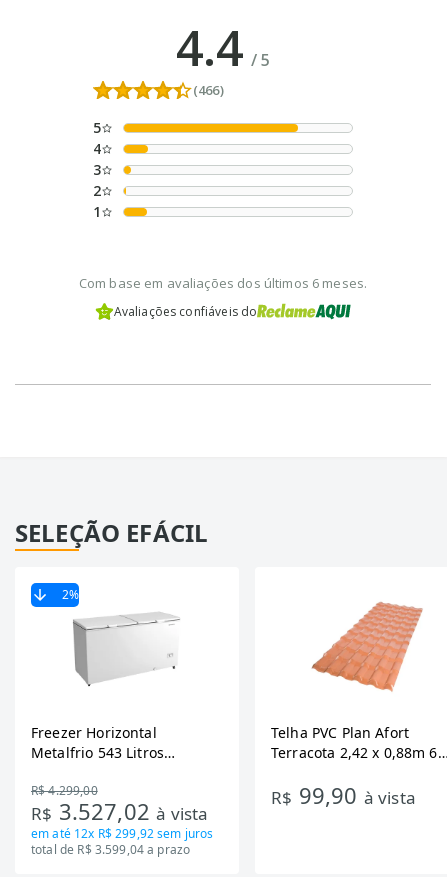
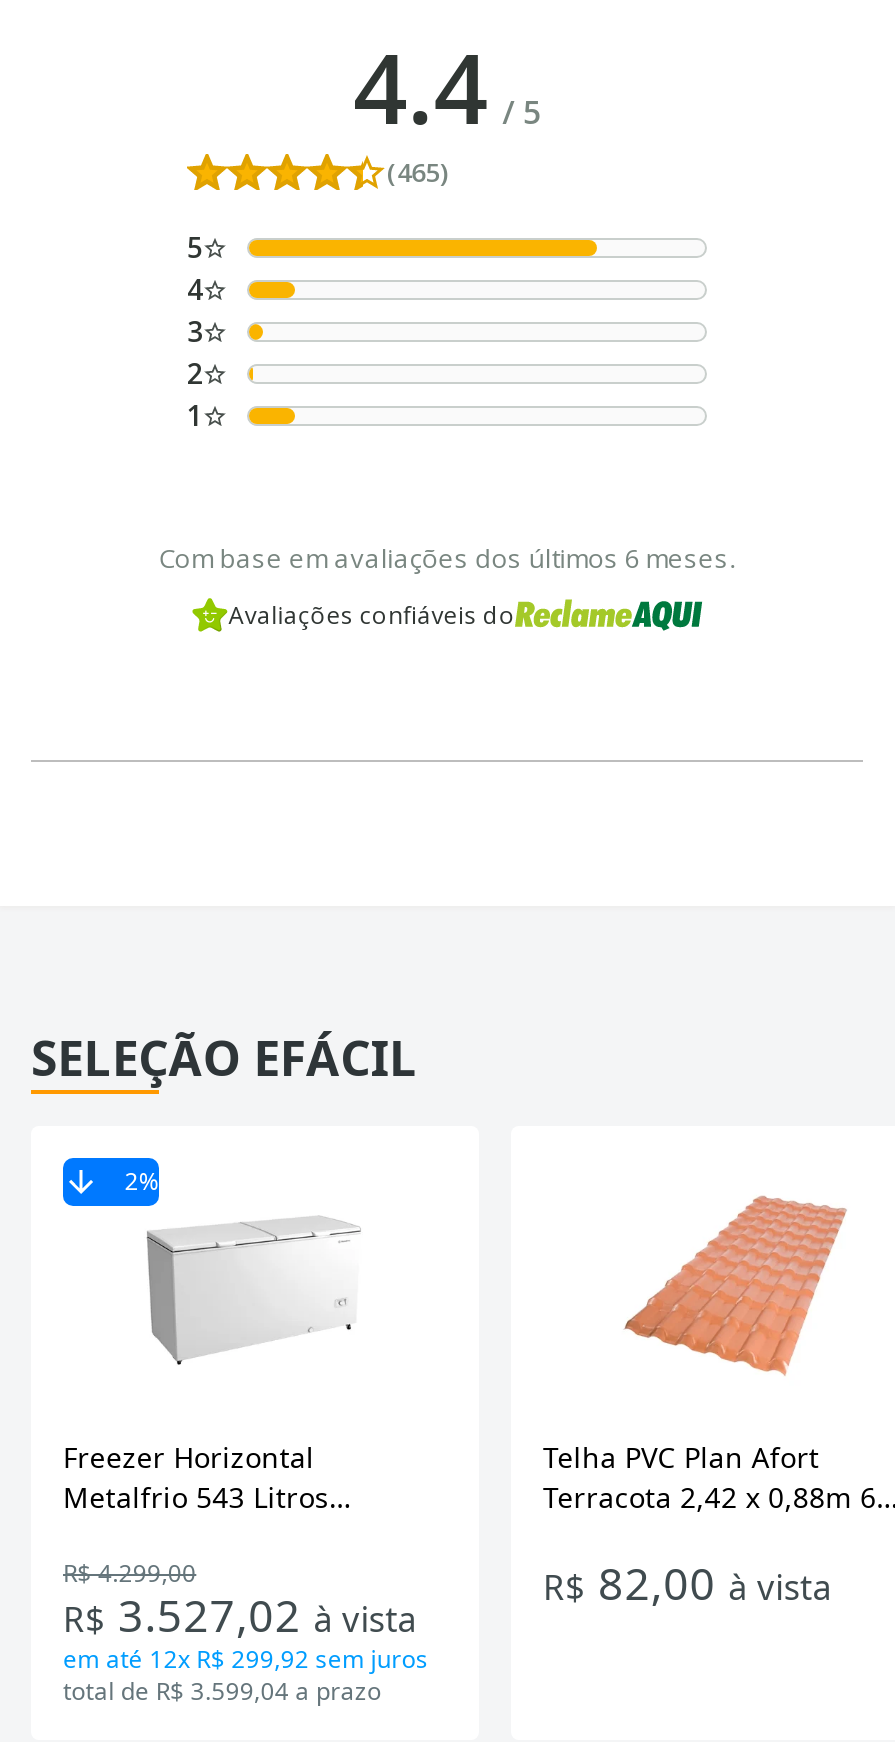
[193,81,224,99] (466) -> [387,154,449,190] (465)
[271,780,416,810] R$99,90 à vista -> [543,1552,833,1612] R$82,00 à vista

